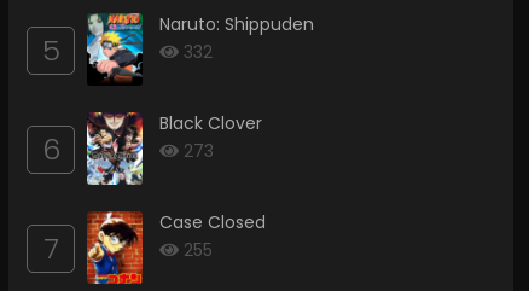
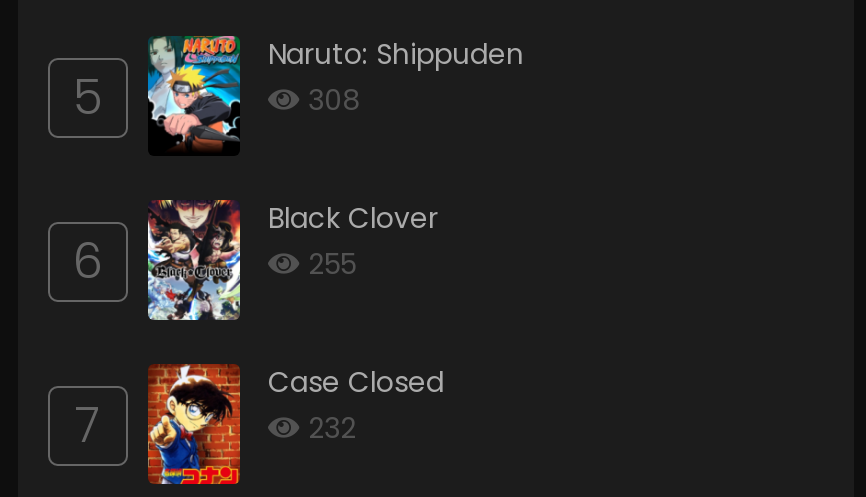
[184,40,213,64] 332 -> [308,81,360,121] 308
[184,139,214,163] 273 -> [308,245,356,285] 255
[184,238,213,263] 255 -> [308,409,356,449] 232

